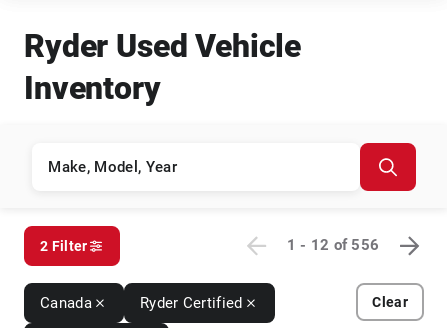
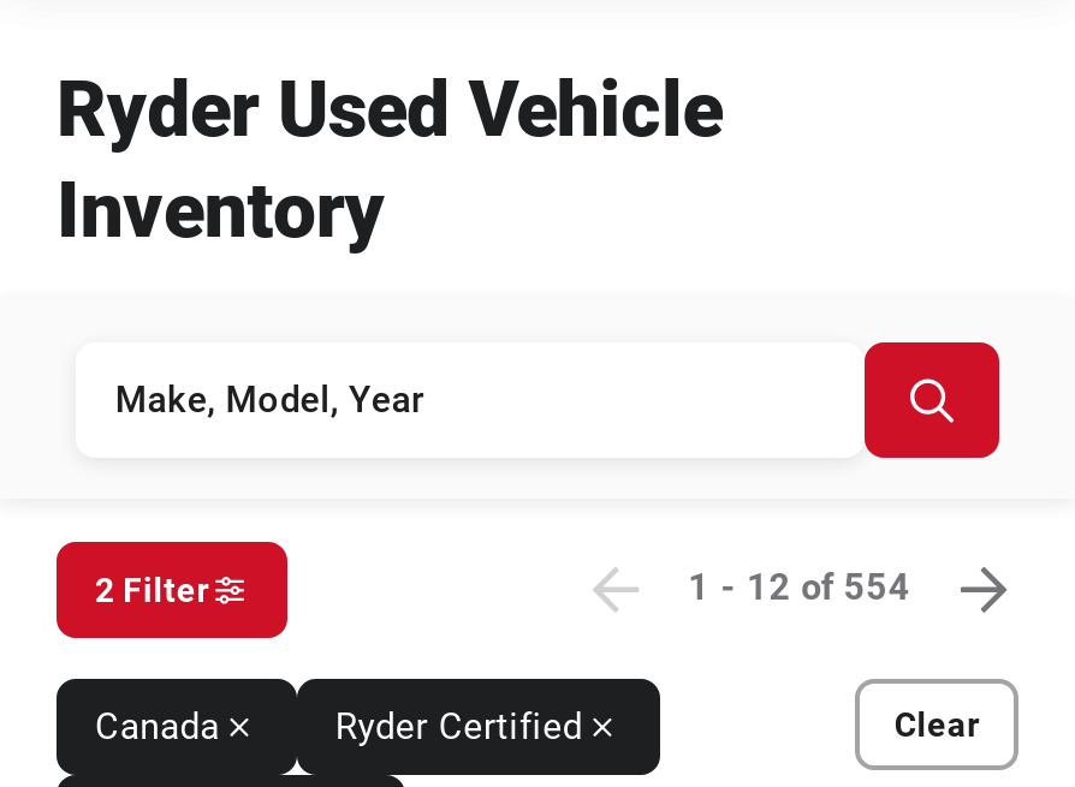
[287,236,379,254] 1 - 12 of 556 -> [688,567,911,610] 1 - 12 of 554

